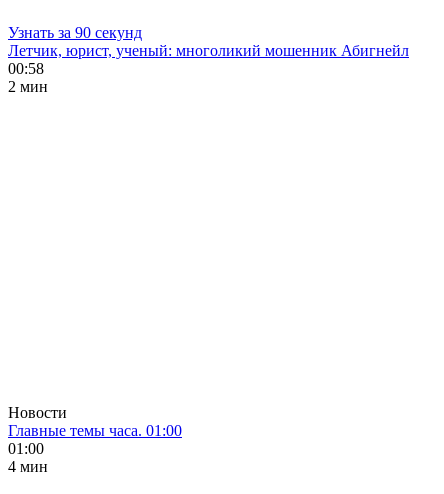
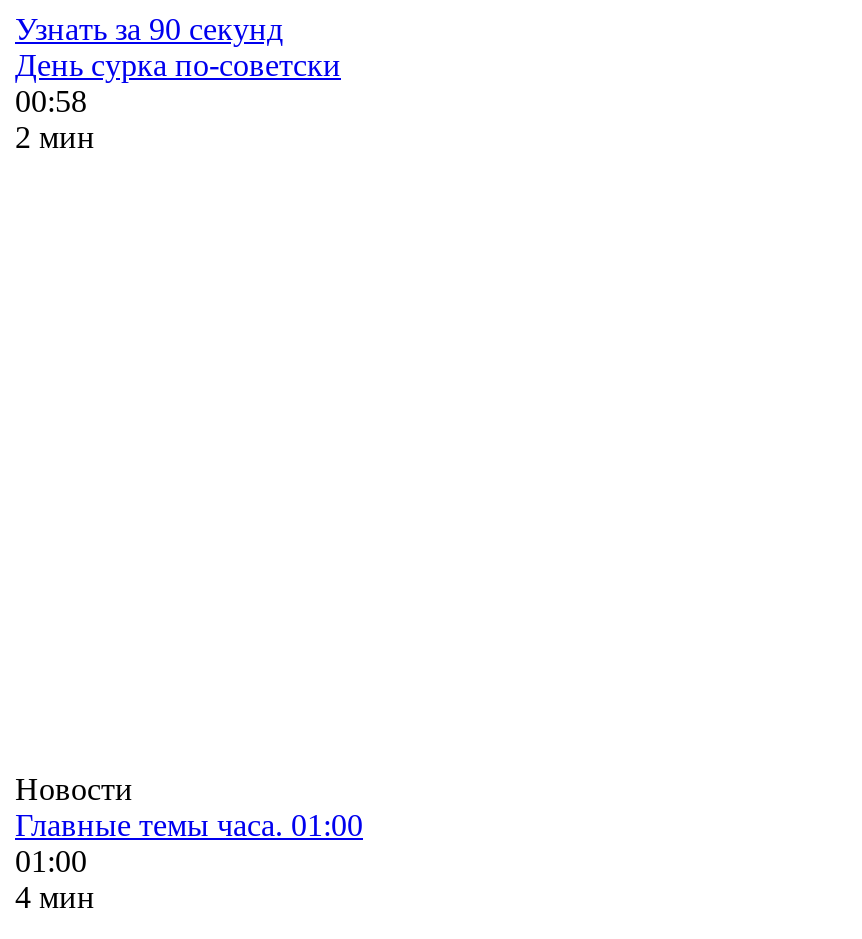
[8,42,409,59] Летчик, юрист, ученый: многоликий мошенник Абигнейл -> [15,48,341,82] День сурка по-советски

